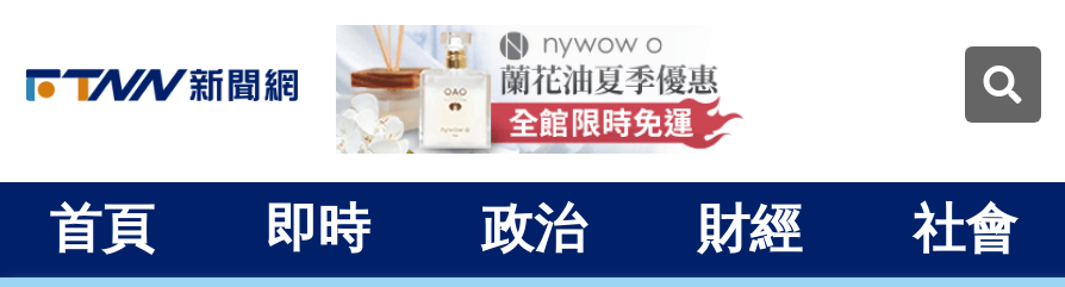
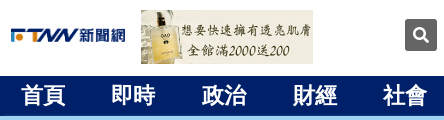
[338,27,741,154] [image] -> [141,10,312,65] [image]

